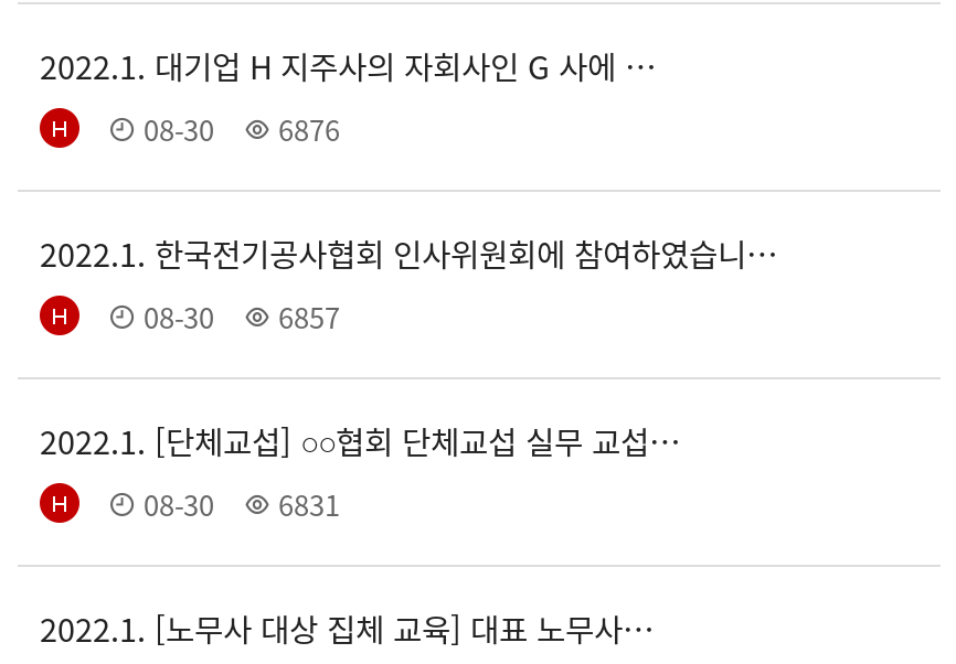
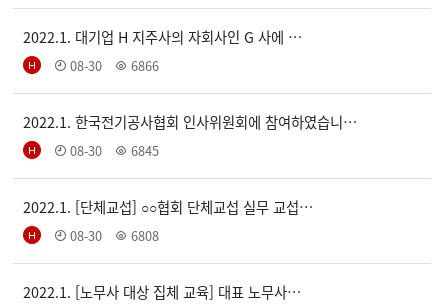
[137,108,340,150] 08-30 6876 -> [67,56,159,75] 08-30 6866
[137,296,340,338] 08-30 6857 -> [67,141,159,160] 08-30 6845
[137,483,340,525] 08-30 6831 -> [67,226,159,245] 08-30 6808

